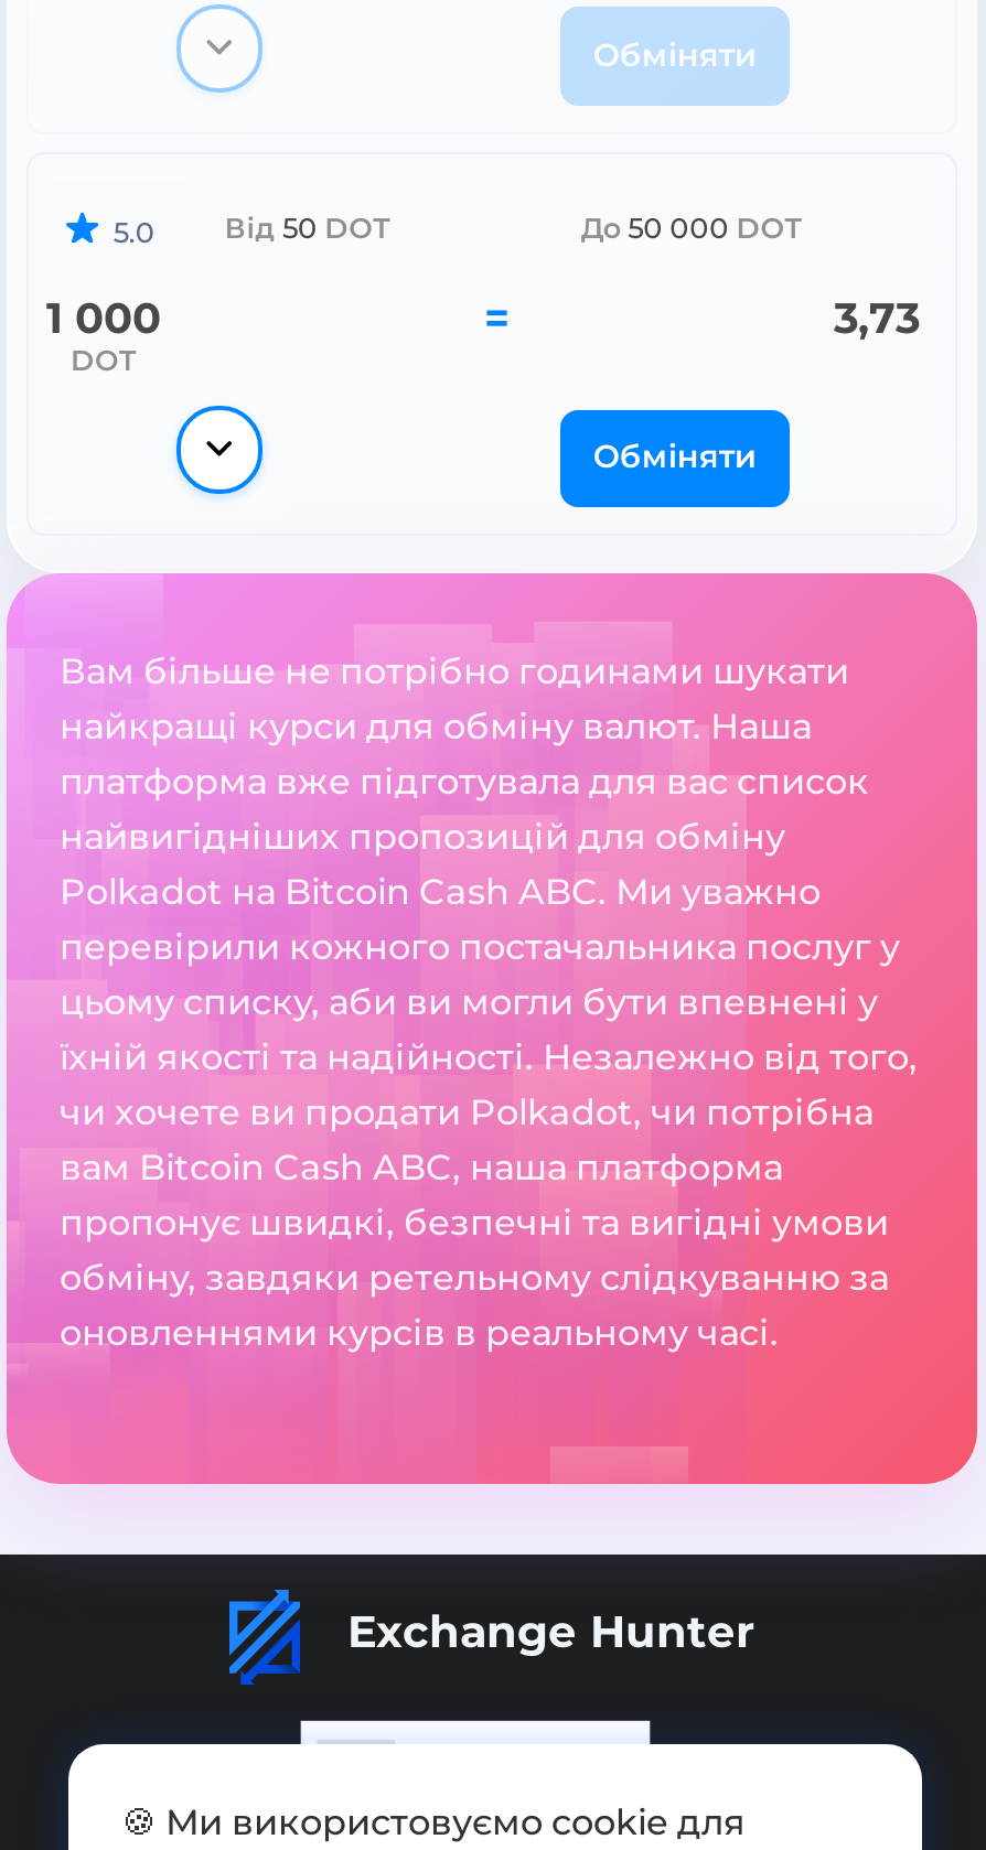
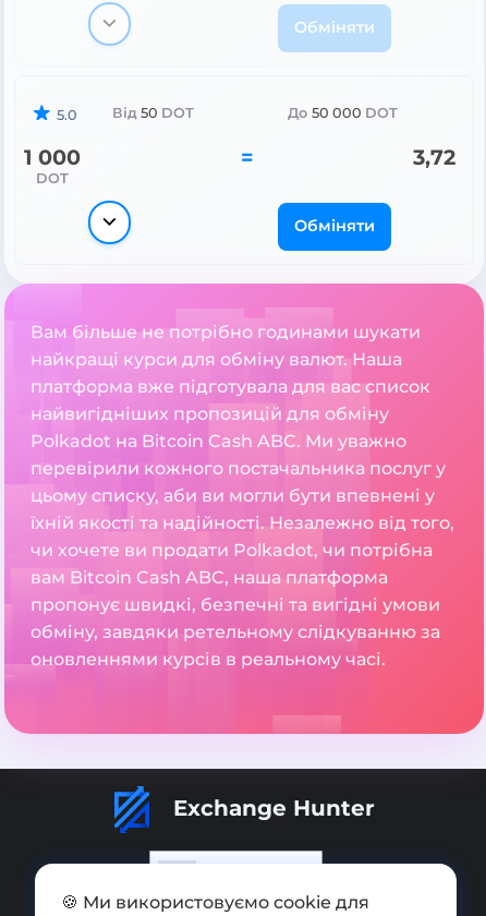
[834,291,920,344] 3,73 -> [413,144,455,170] 3,72

